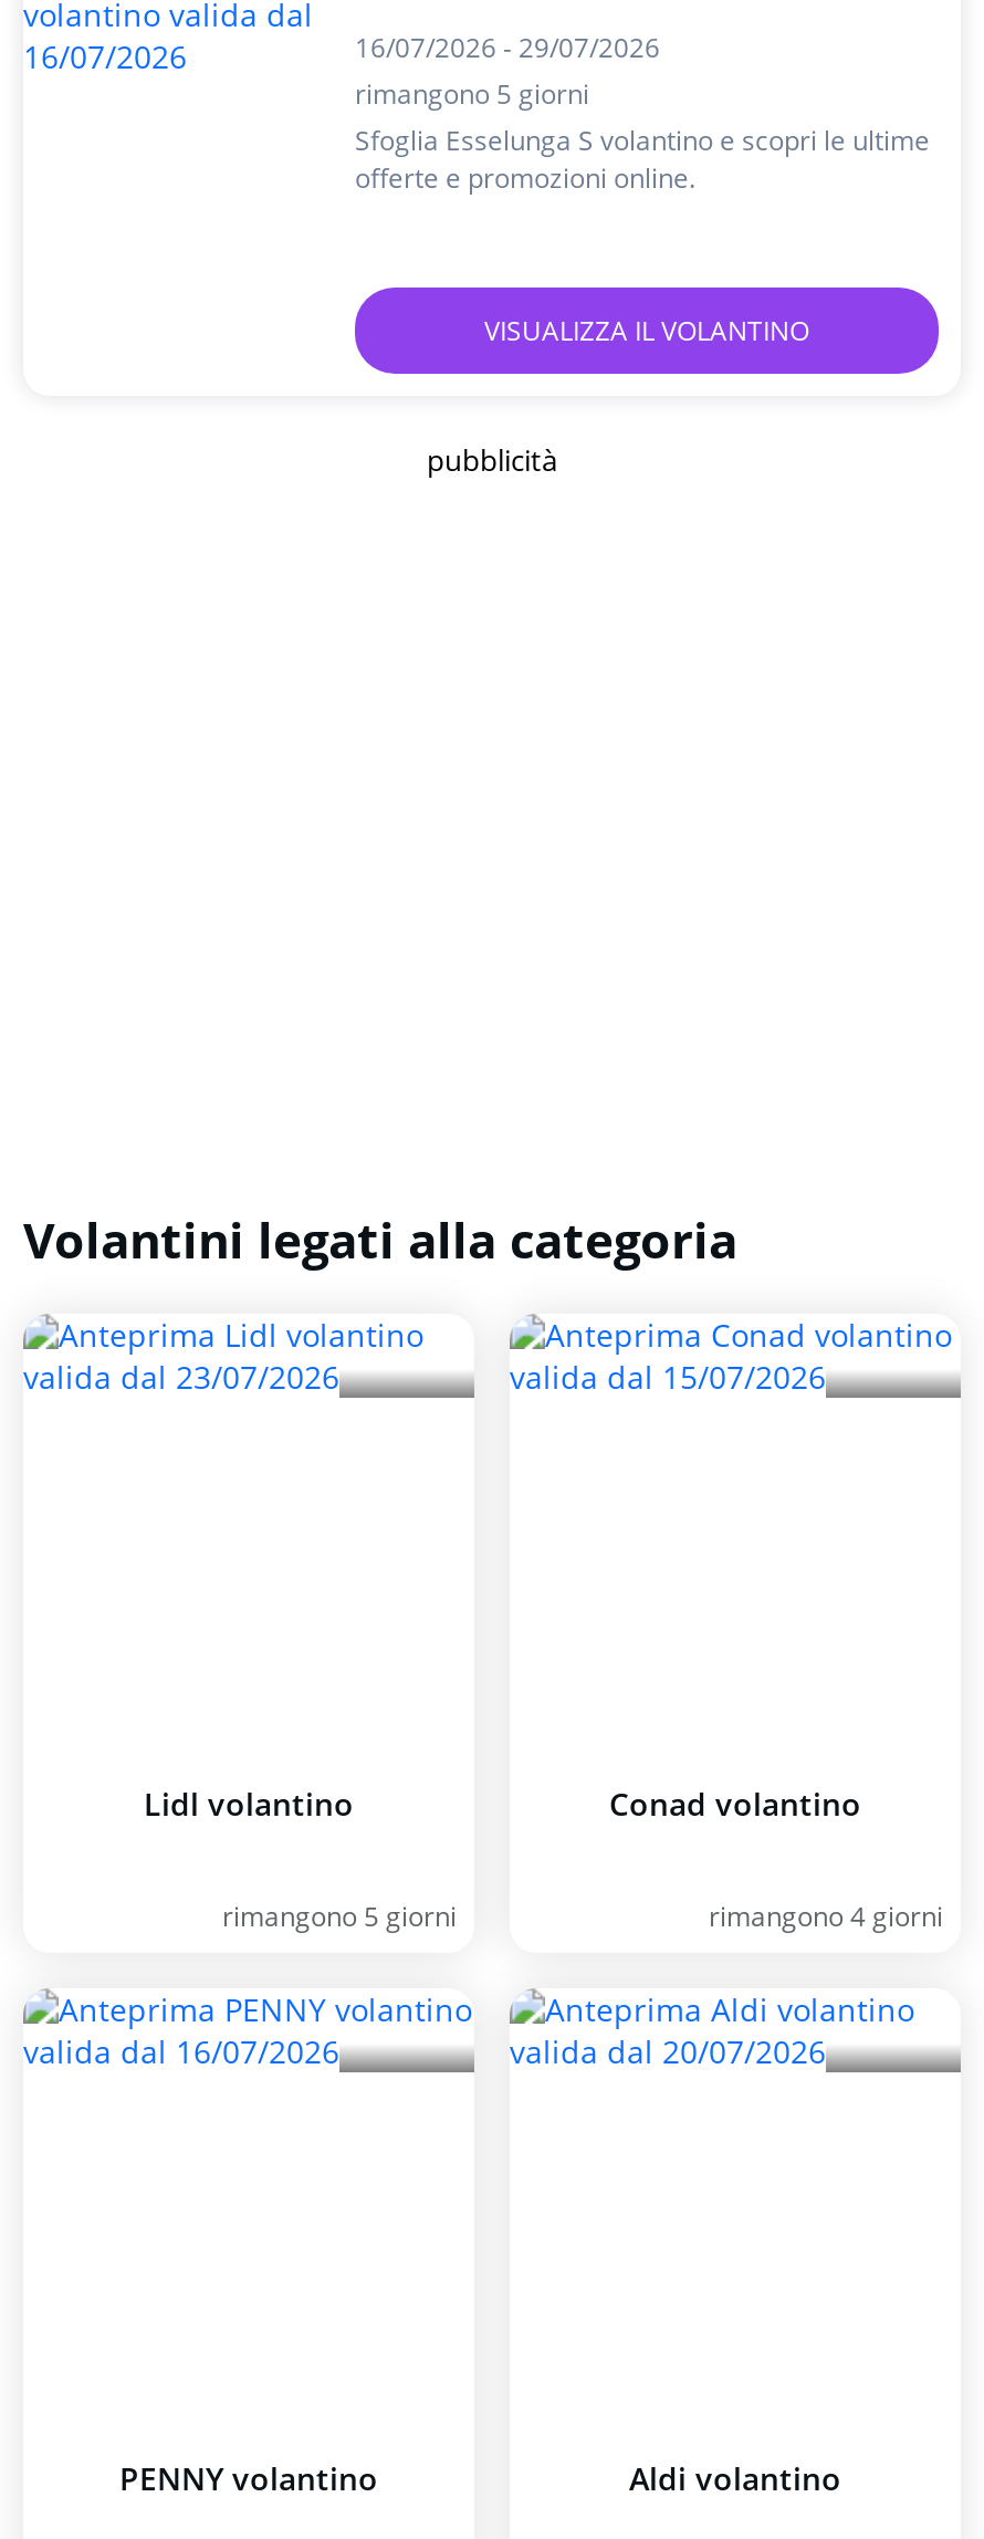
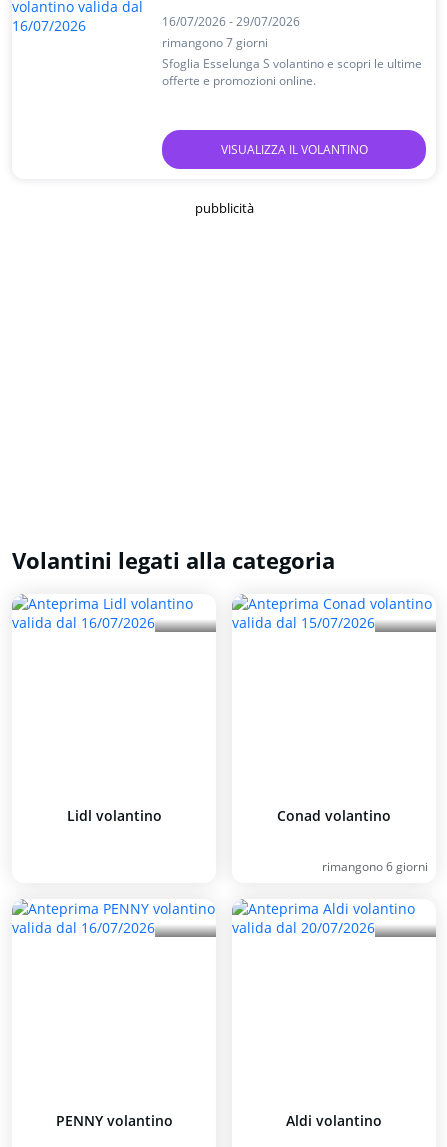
[355,75,589,113] rimangono 5 giorni -> [162,34,268,51] rimangono 7 giorni
[222,1898,457,1935] rimangono 5 giorni -> none
[709,1898,943,1935] rimangono 4 giorni -> [322,858,428,875] rimangono 6 giorni

